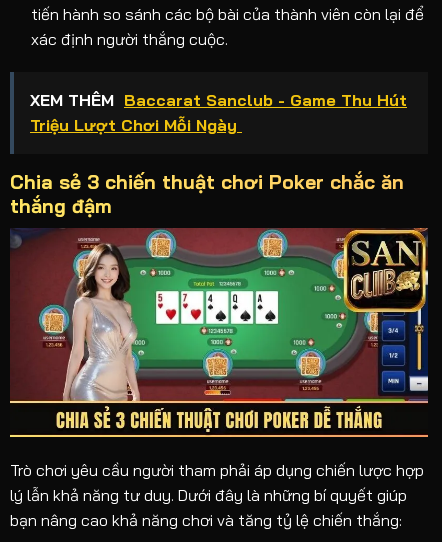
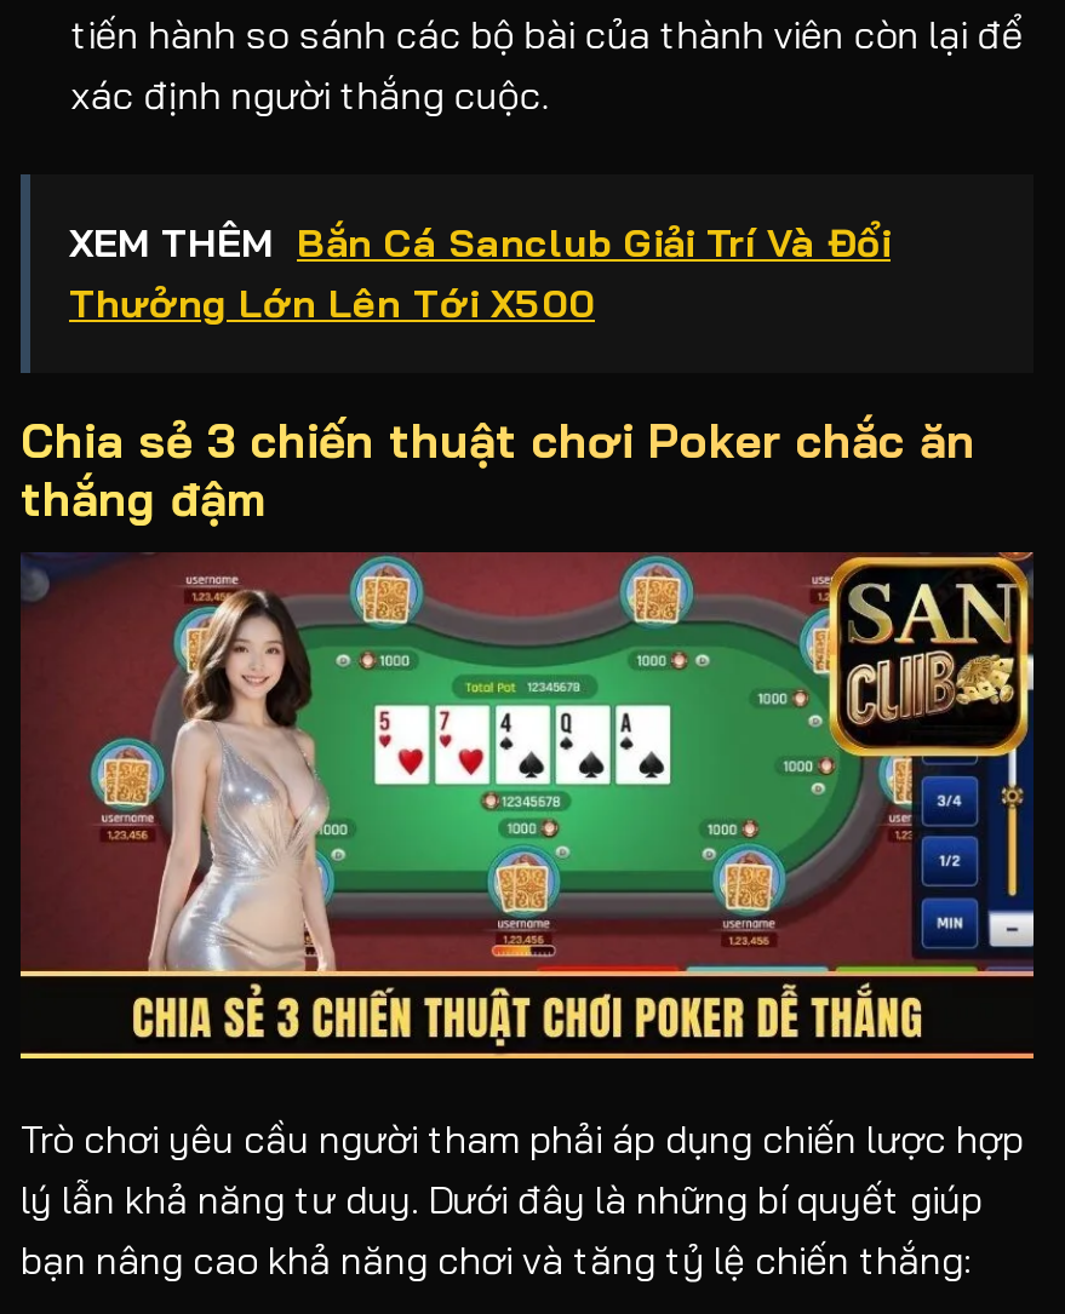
[30,90,407,135] XEM THÊM Baccarat Sanclub - Game Thu Hút | Triệu Lượt Chơi Mỗi Ngày -> [69,219,891,328] XEM THÊM Bắn Cá Sanclub Giải Trí Và Đổi | Thưởng Lớn Lên Tới X500

